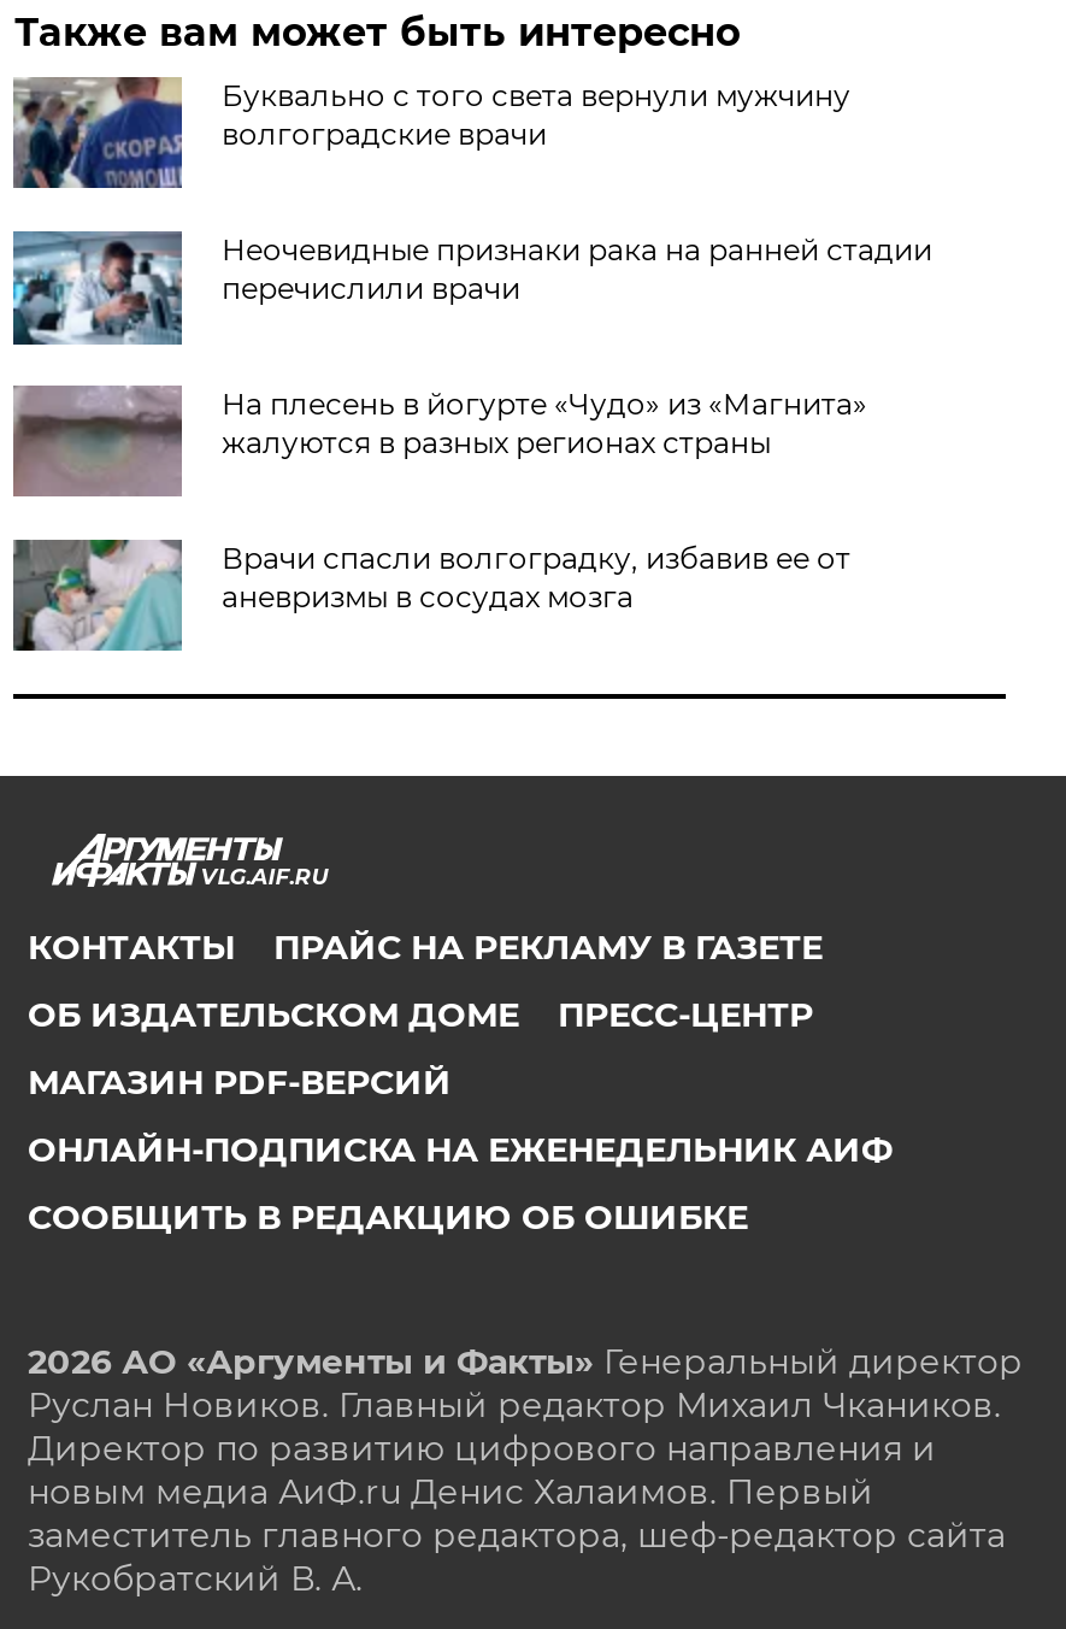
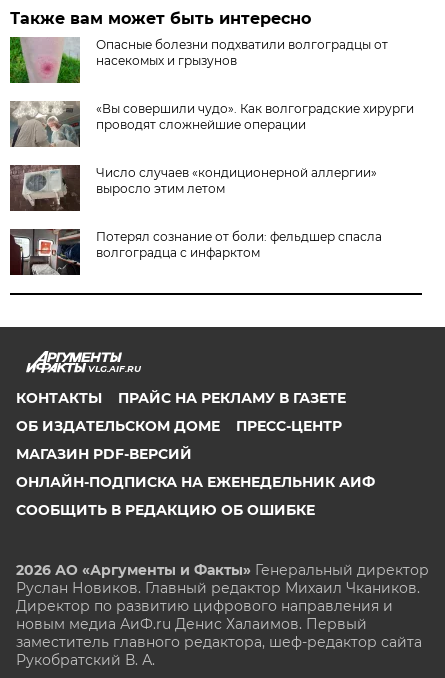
[11,77,850,190] [image] | Буквально с того света вернули мужчину | волгоградские врачи -> [9,37,388,84] [image] | Опасные болезни подхватили волгоградцы от | насекомых и грызунов
[11,229,932,347] [image] | Неочевидные признаки рака на ранней стадии | перечислили врачи -> [9,101,414,148] [image] | «Вы совершили чудо». Как волгоградские хирурги | проводят сложнейшие операции
[13,386,867,499] [image] | На плесень в йогурте «Чудо» из «Магнита» | жалуются в разных регионах страны -> [10,165,377,212] [image] | Число случаев «кондиционерной аллергии» | выросло этим летом
[11,540,850,653] [image] | Врачи спасли волгоградку, избавив ее от | аневризмы в сосудах мозга -> [9,228,382,276] [image] | Потерял сознание от боли: фельдшер спасла | волгоградца с инфарктом

